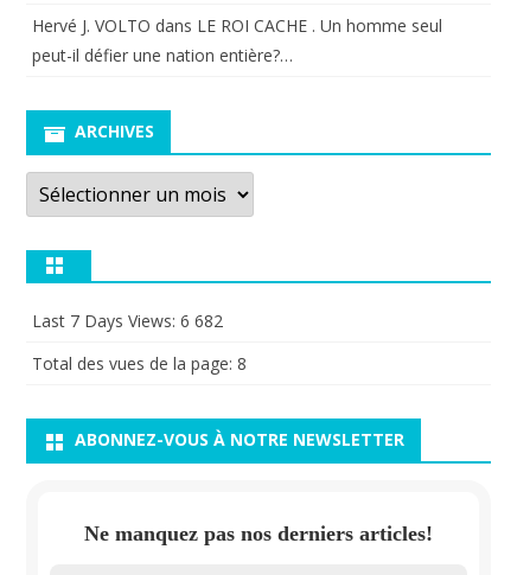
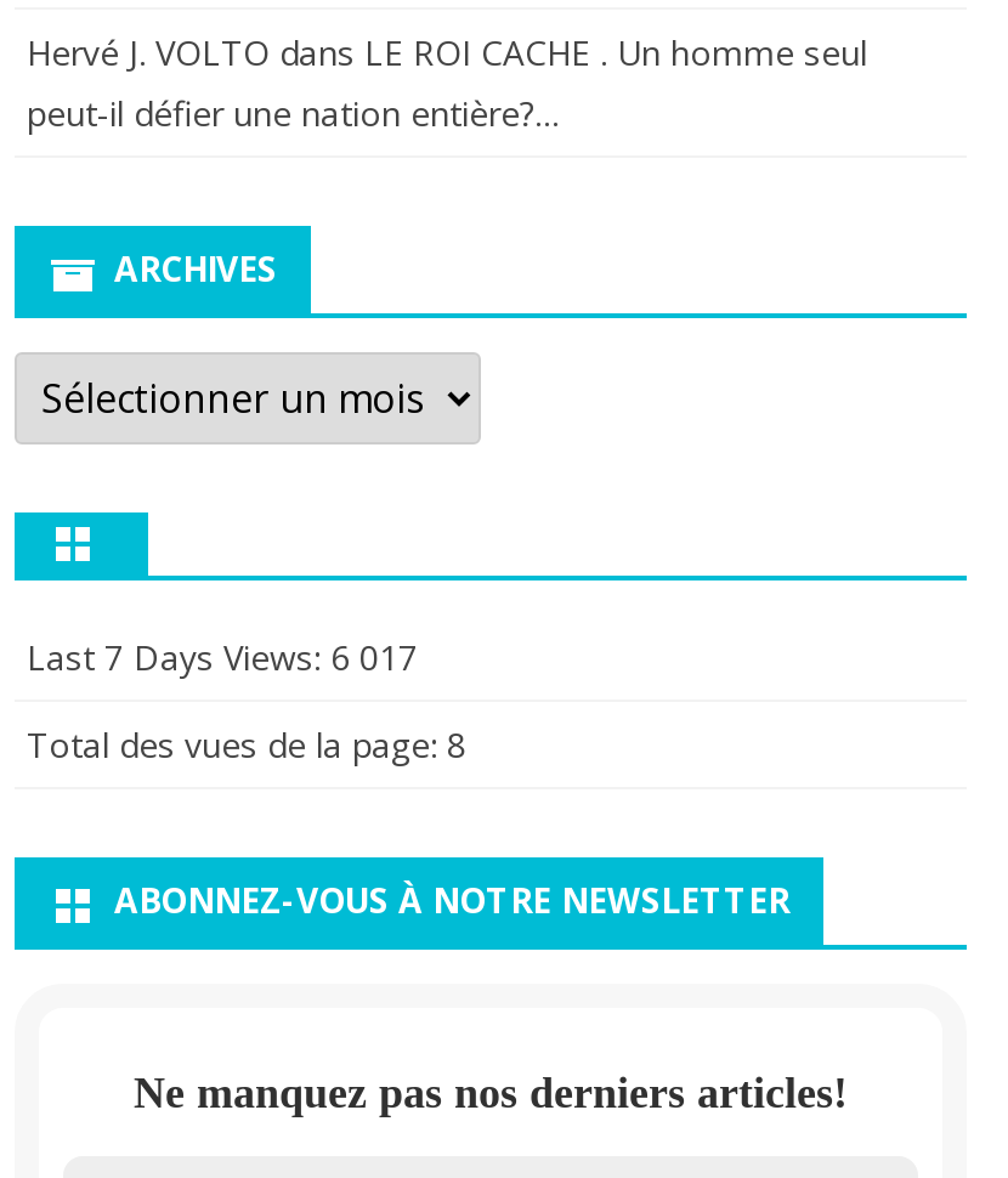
[32,310,223,332] Last 7 Days Views: 6 682 -> [27,635,418,681] Last 7 Days Views: 6 017

